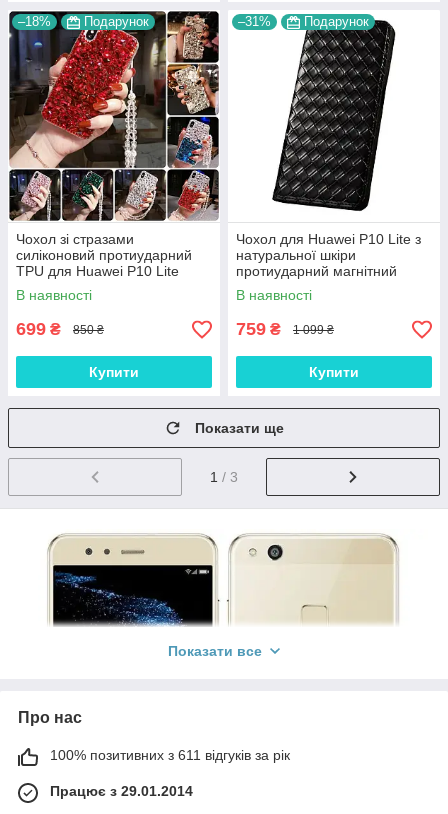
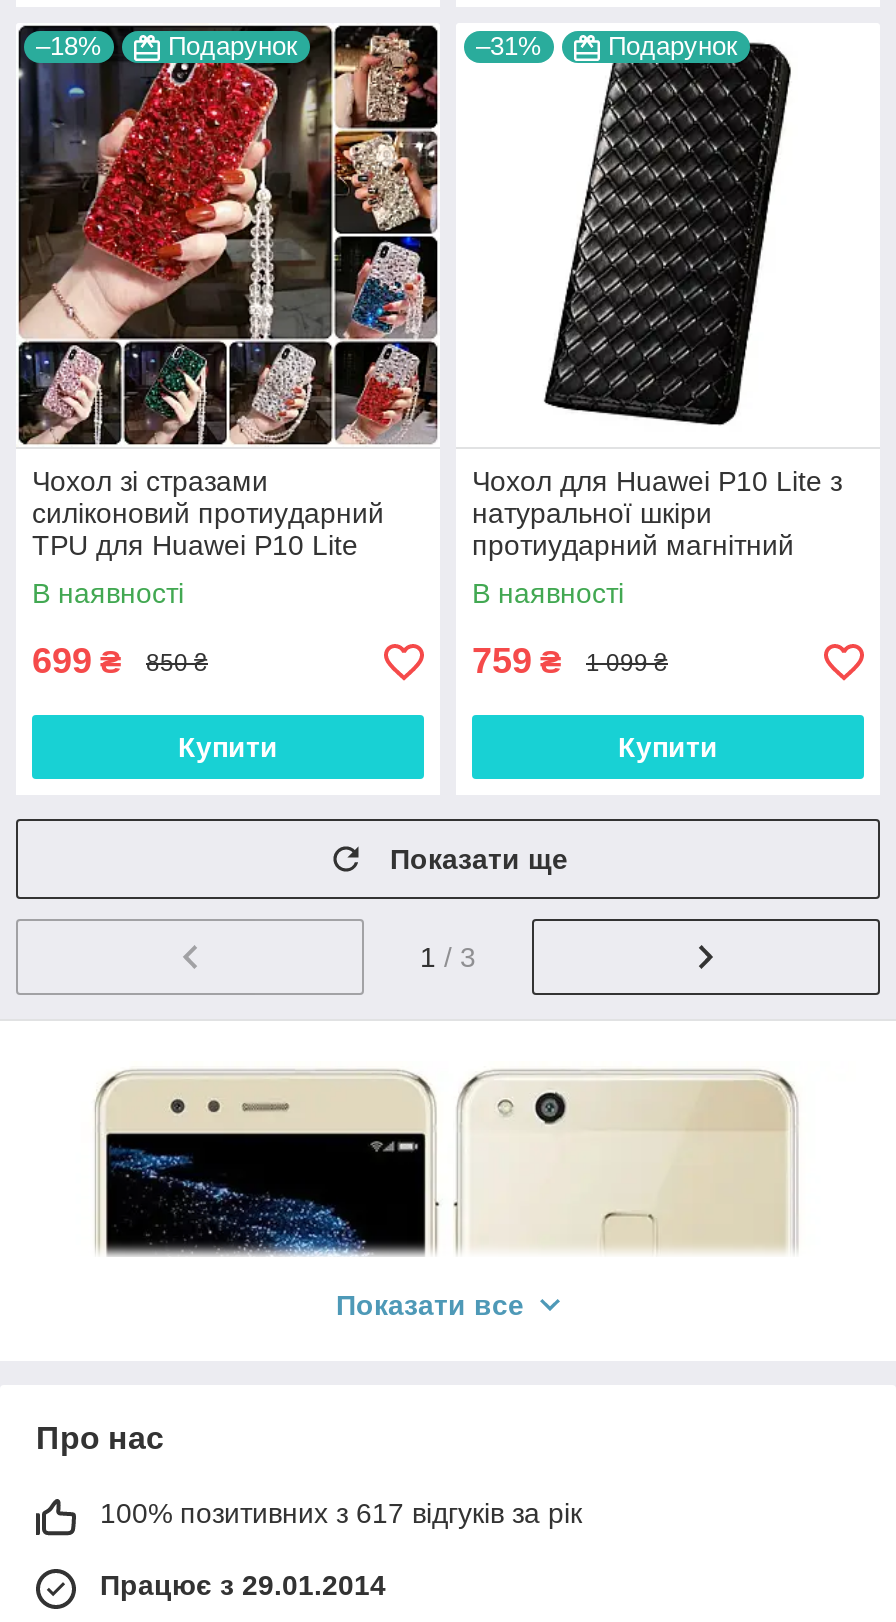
[50,747,290,763] 100% позитивних з 611 відгуків за рік -> [100,1497,582,1529] 100% позитивних з 617 відгуків за рік

